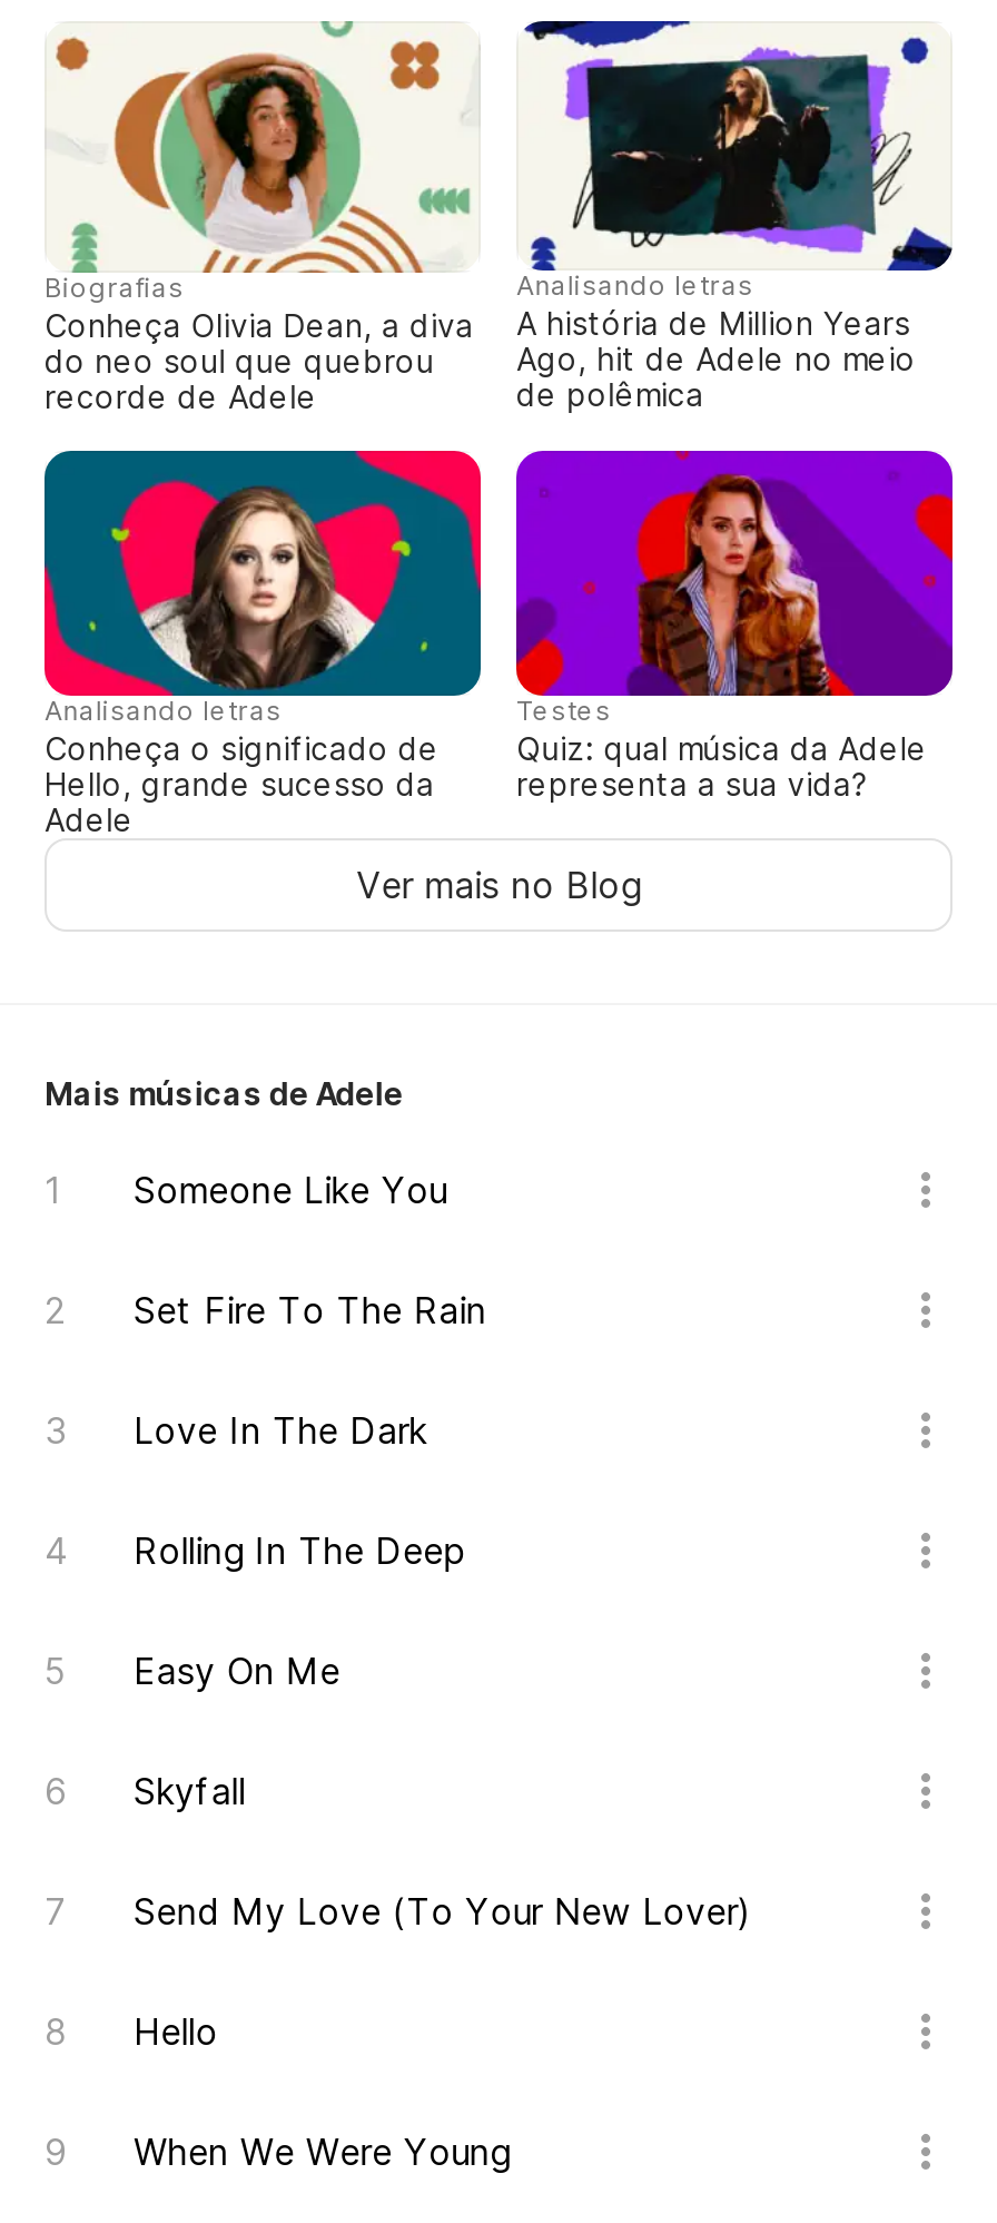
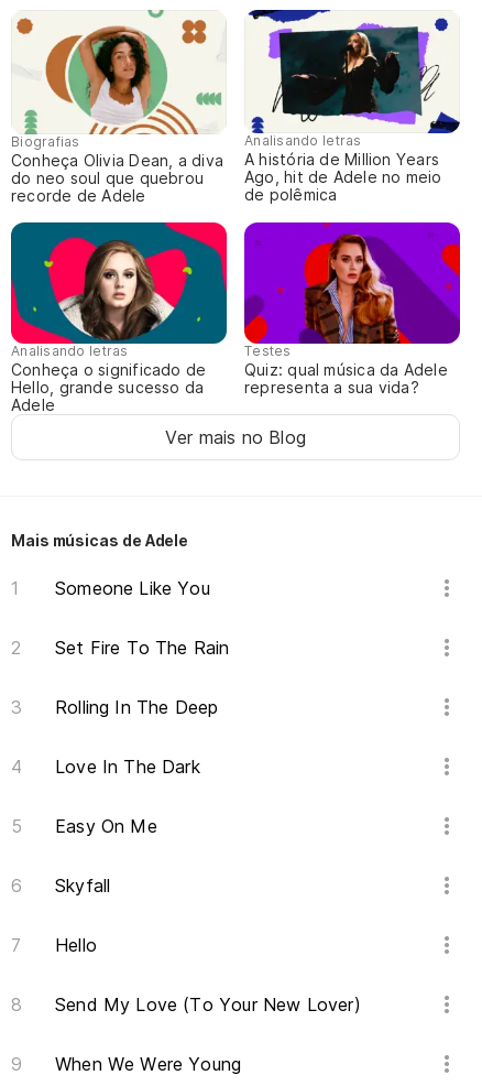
moved [134,1408,427,1452] -> [55,755,200,777]: Love In The Dark
moved [134,1528,464,1572] -> [55,696,218,718]: Rolling In The Deep
moved [134,1889,752,1933] -> [55,993,361,1015]: Send My Love (To Your New Lover)
moved [134,2009,218,2053] -> [55,934,97,956]: Hello

